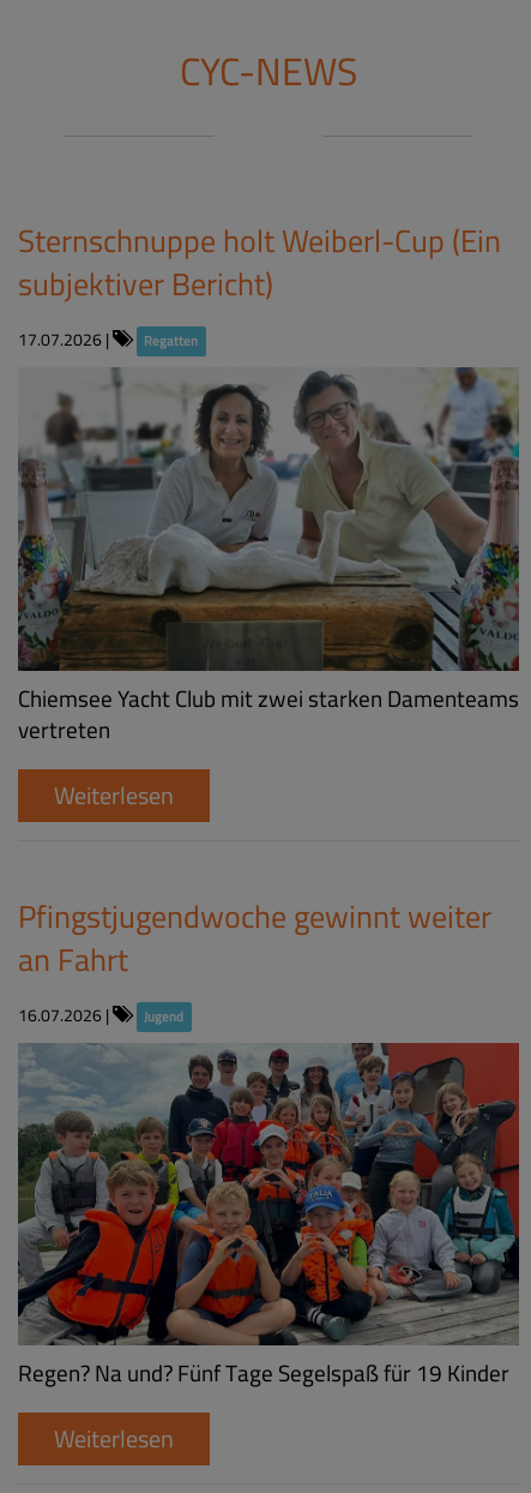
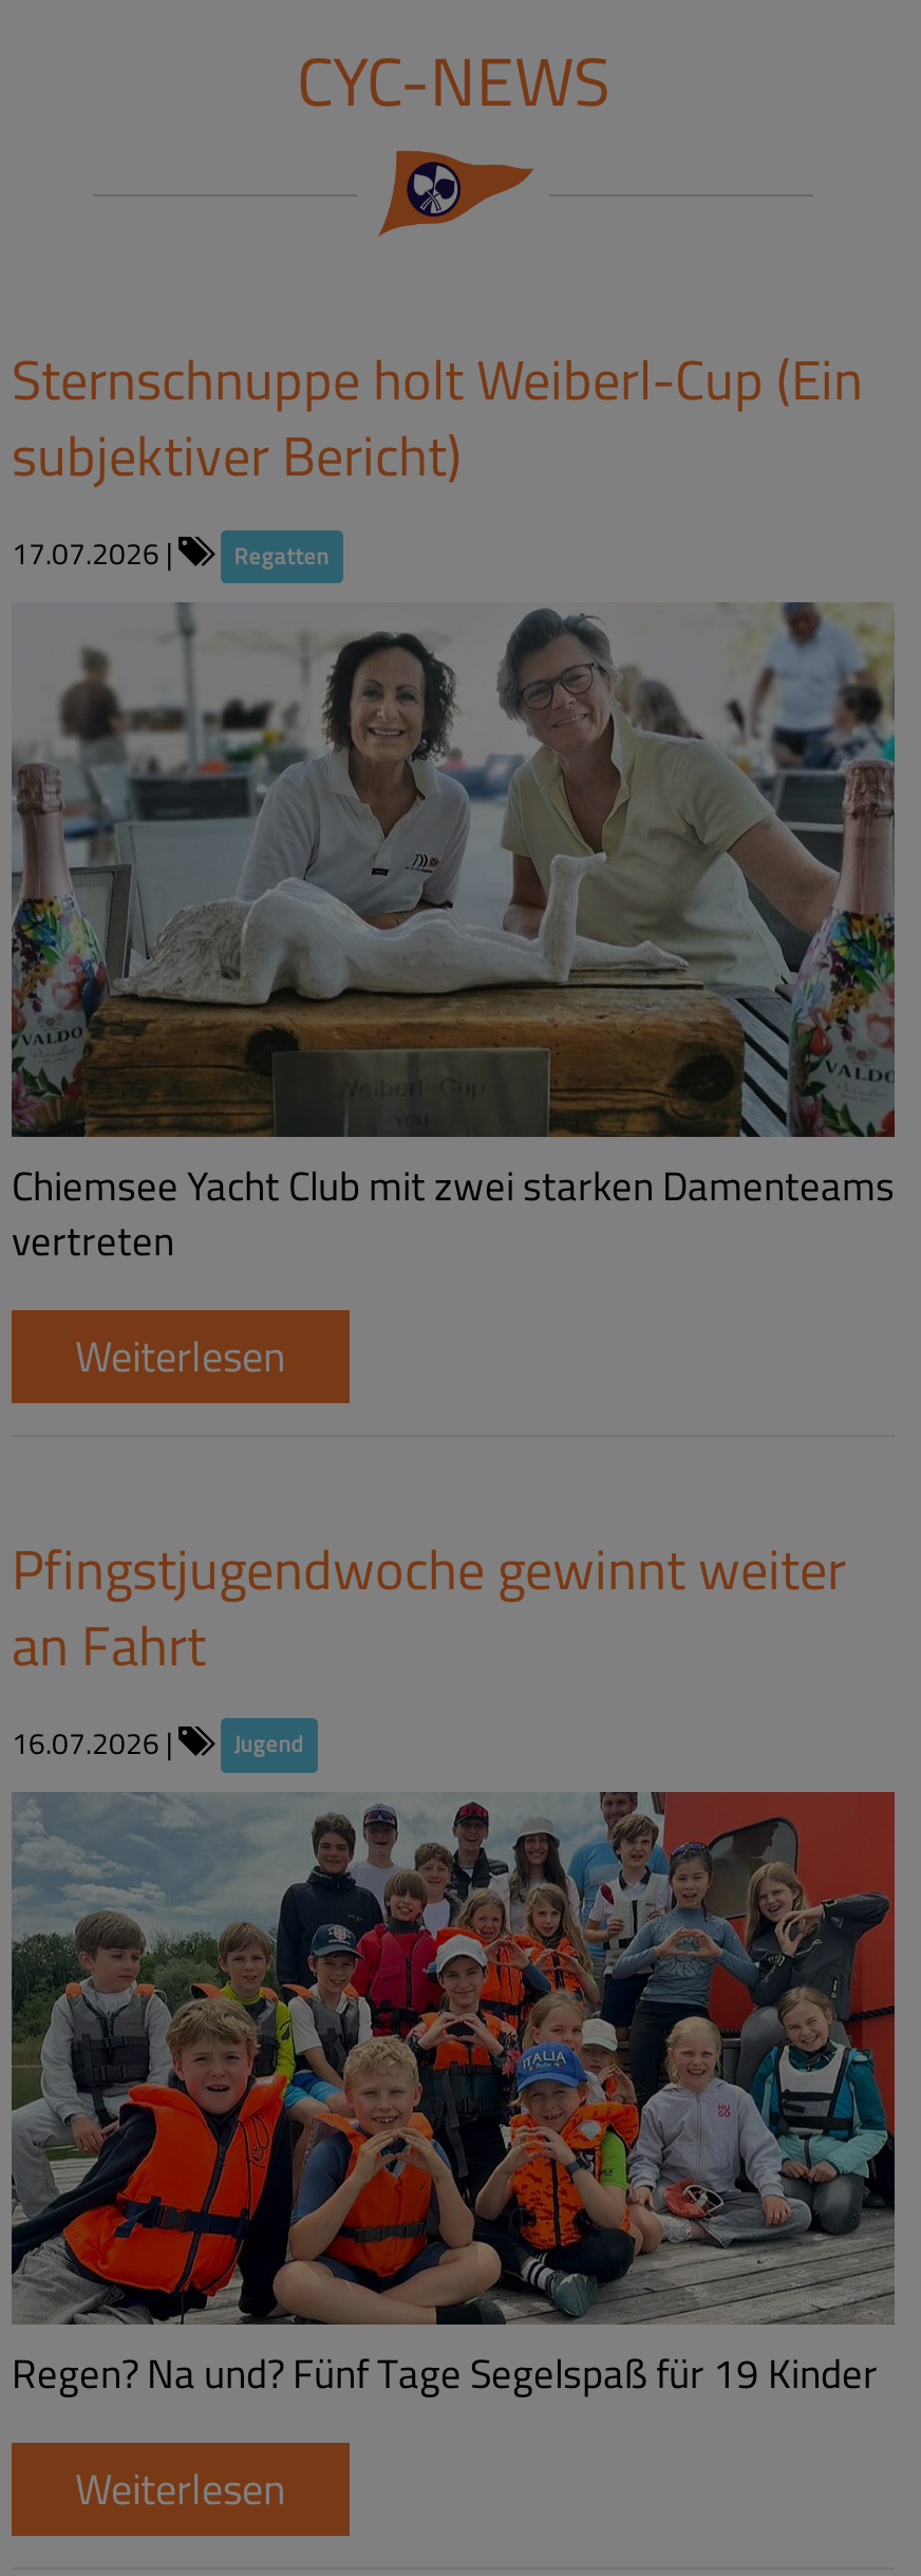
none -> [377,150,533,237] [image]

